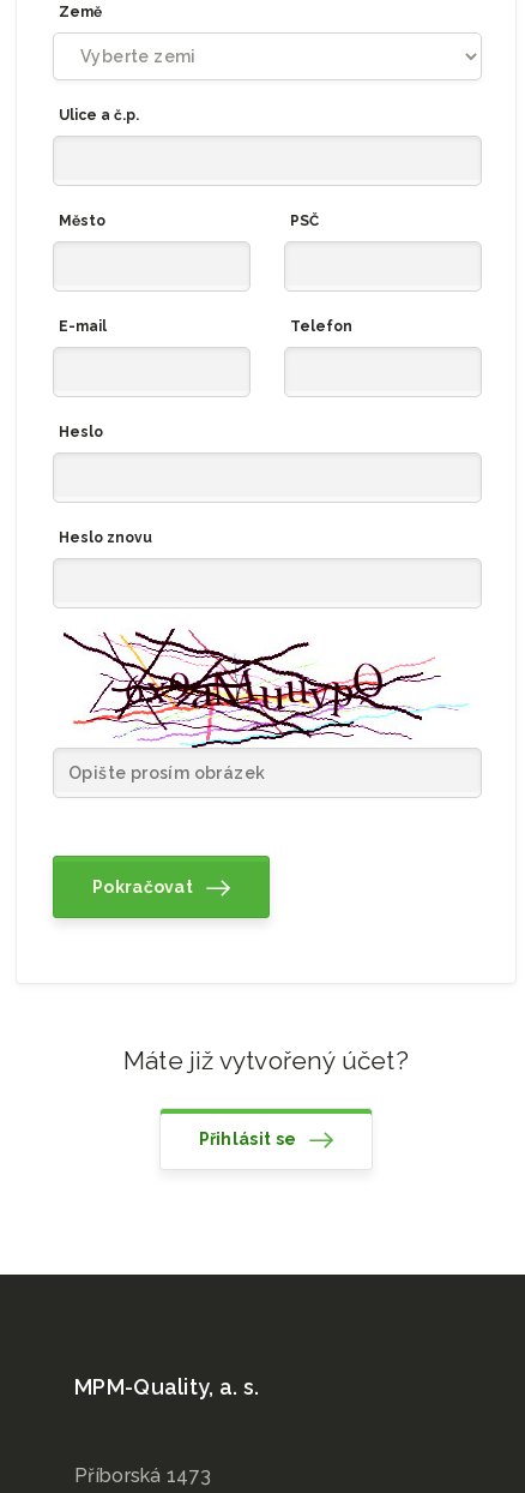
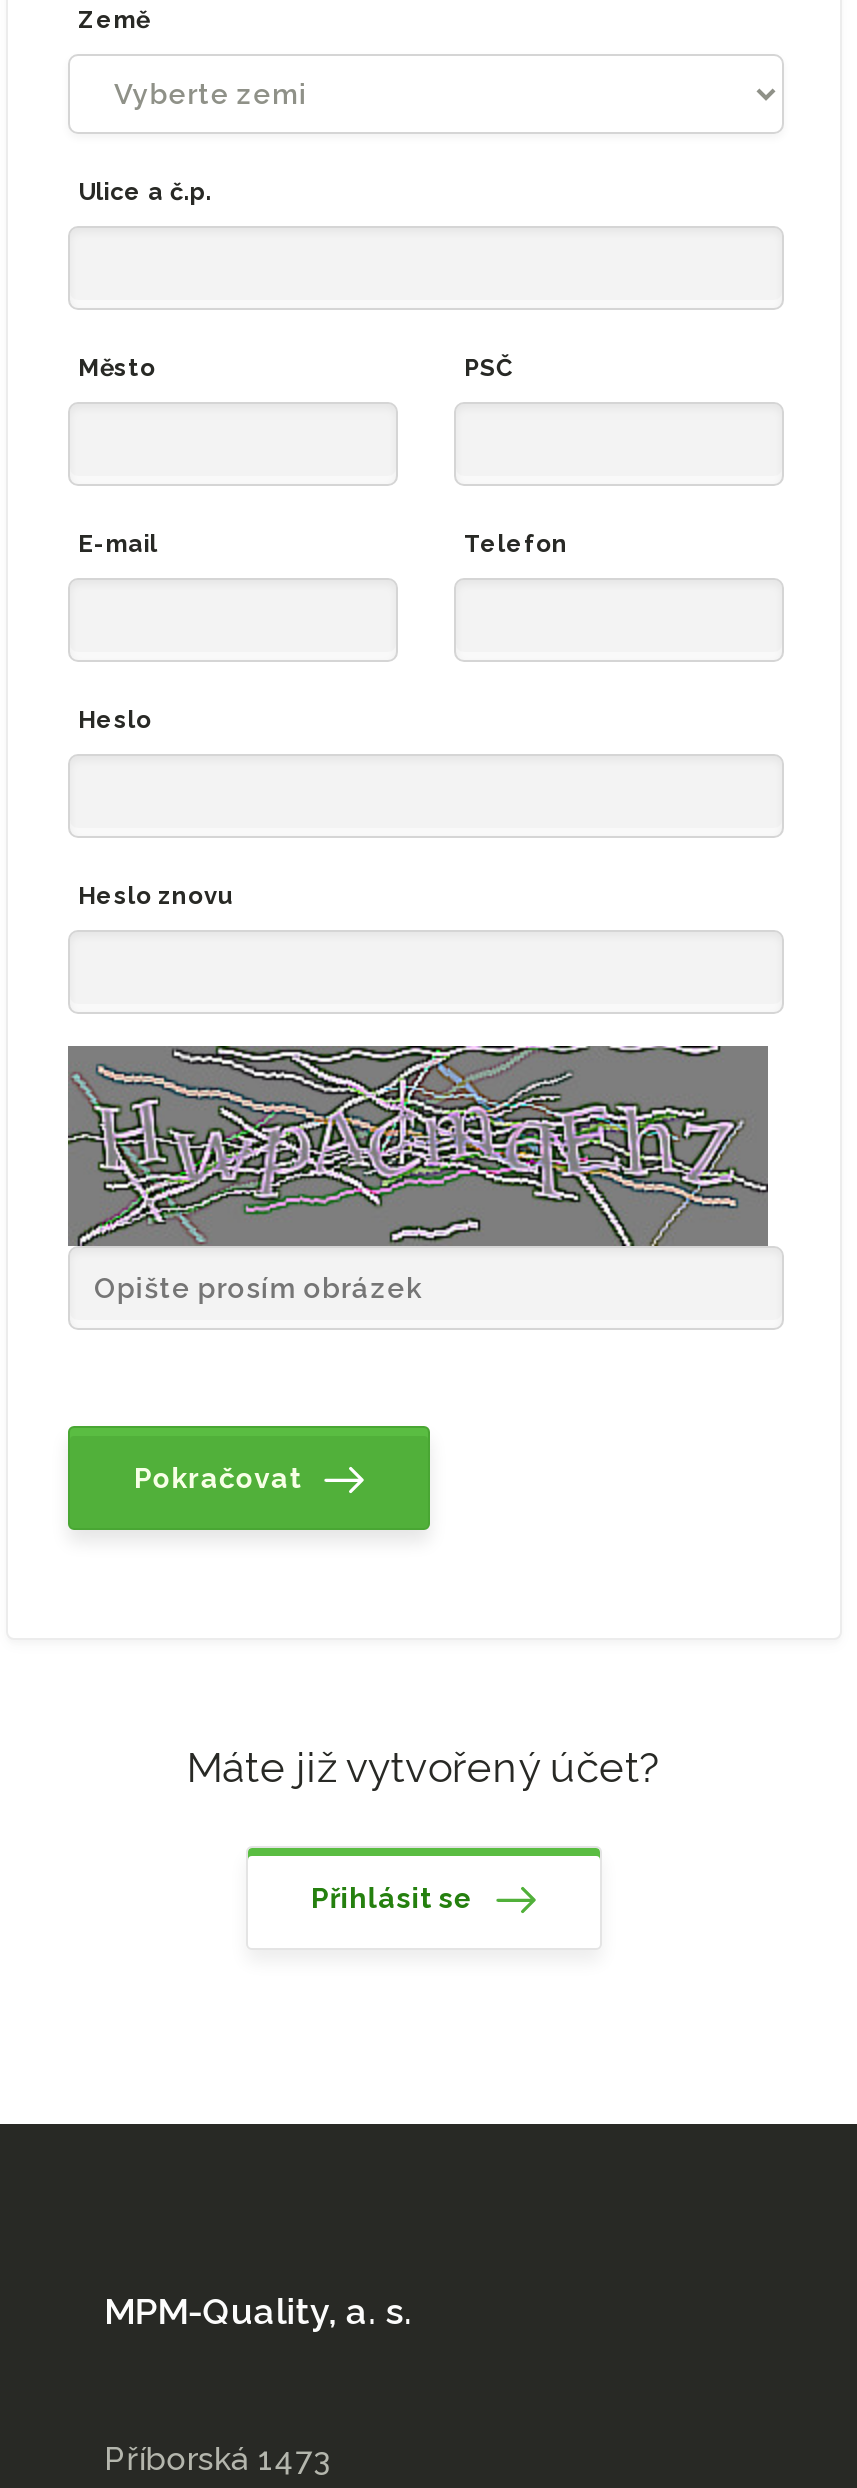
[53,628,472,748] [image] -> [66,1044,770,1248] [image]

